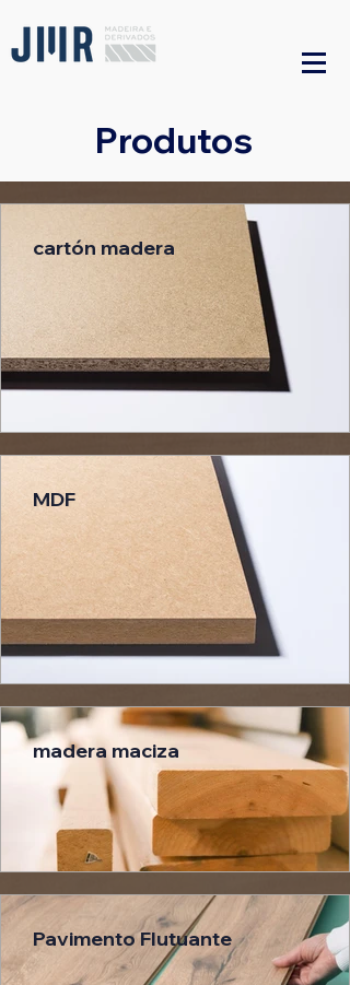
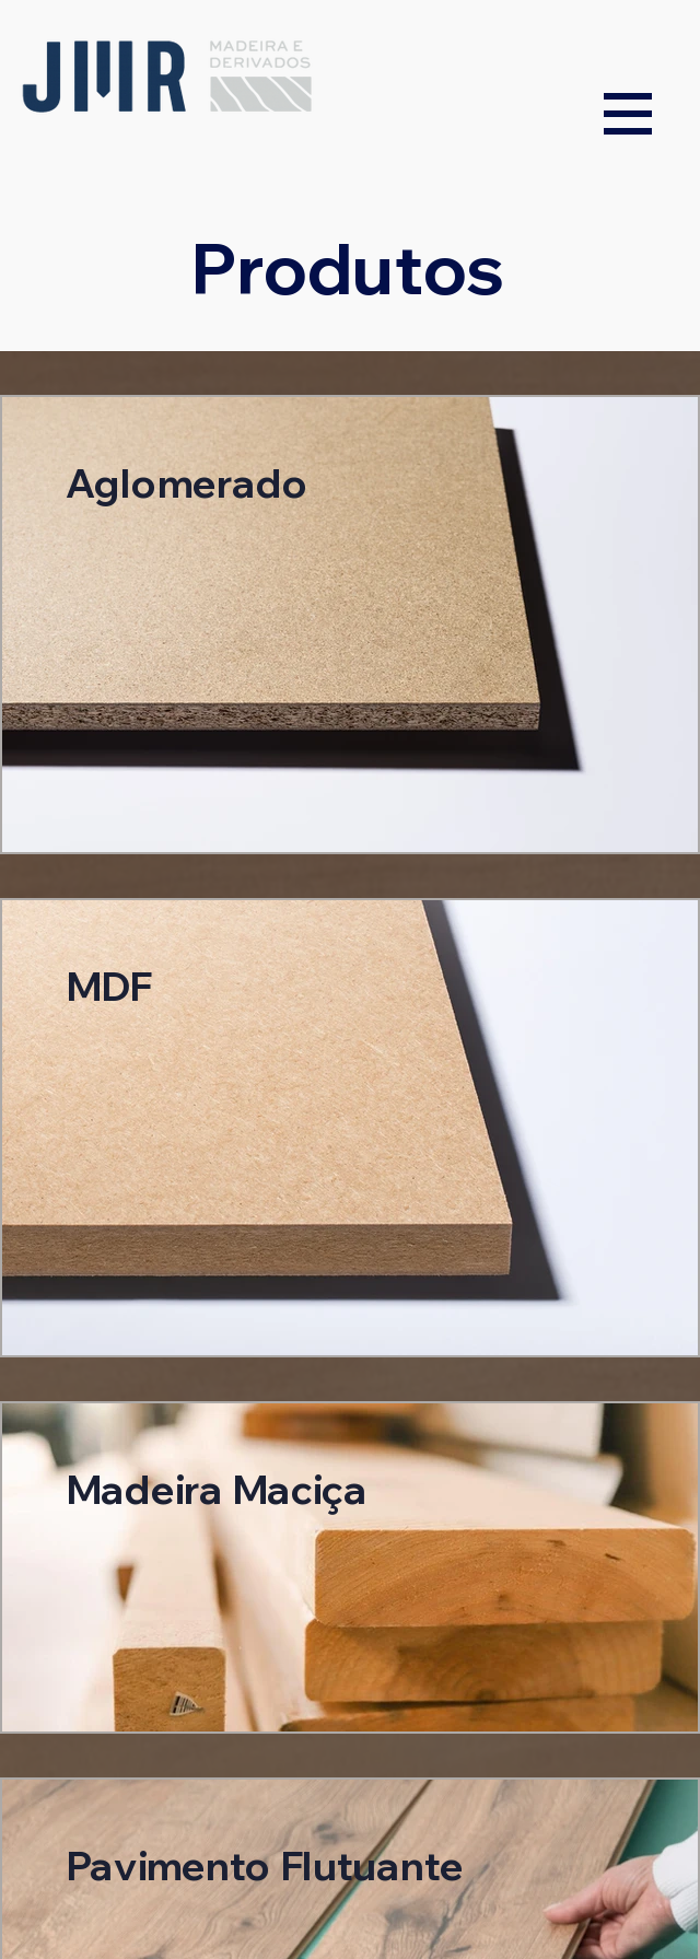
[33,235,175,260] cartón madera -> [66,458,308,509] Aglomerado
[33,738,179,763] madera maciza -> [66,1465,367,1515] Madeira Maciça

